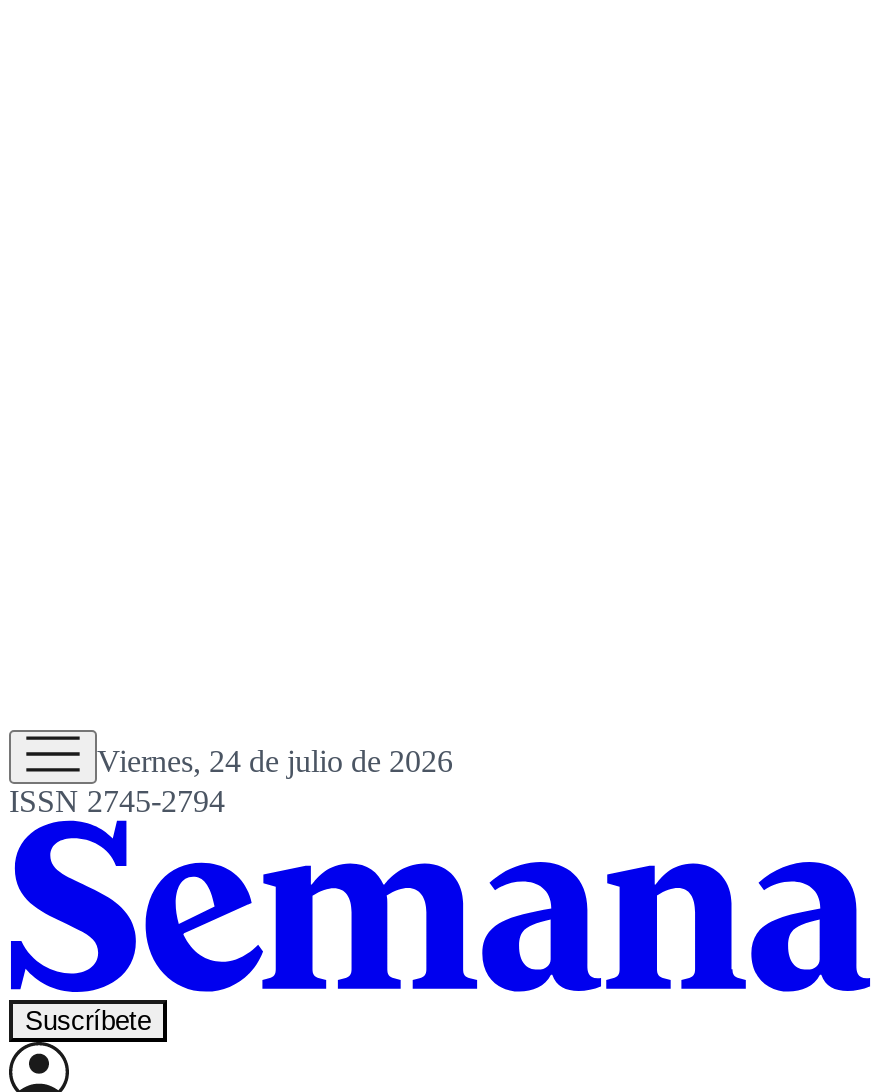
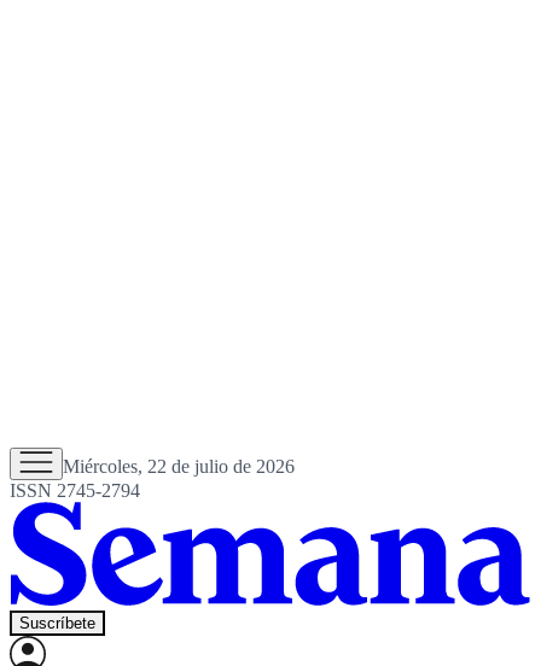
[97,744,453,778] Viernes, 24 de julio de 2026 -> [63,456,295,477] Miércoles, 22 de julio de 2026

